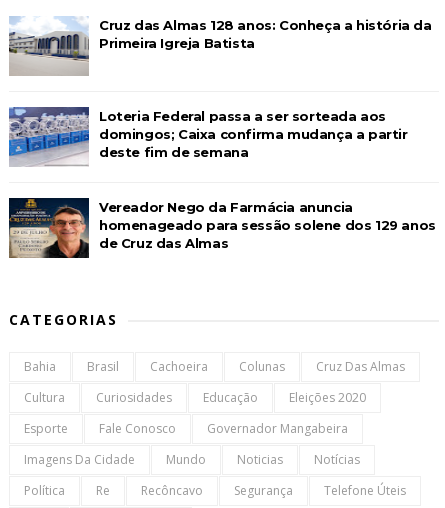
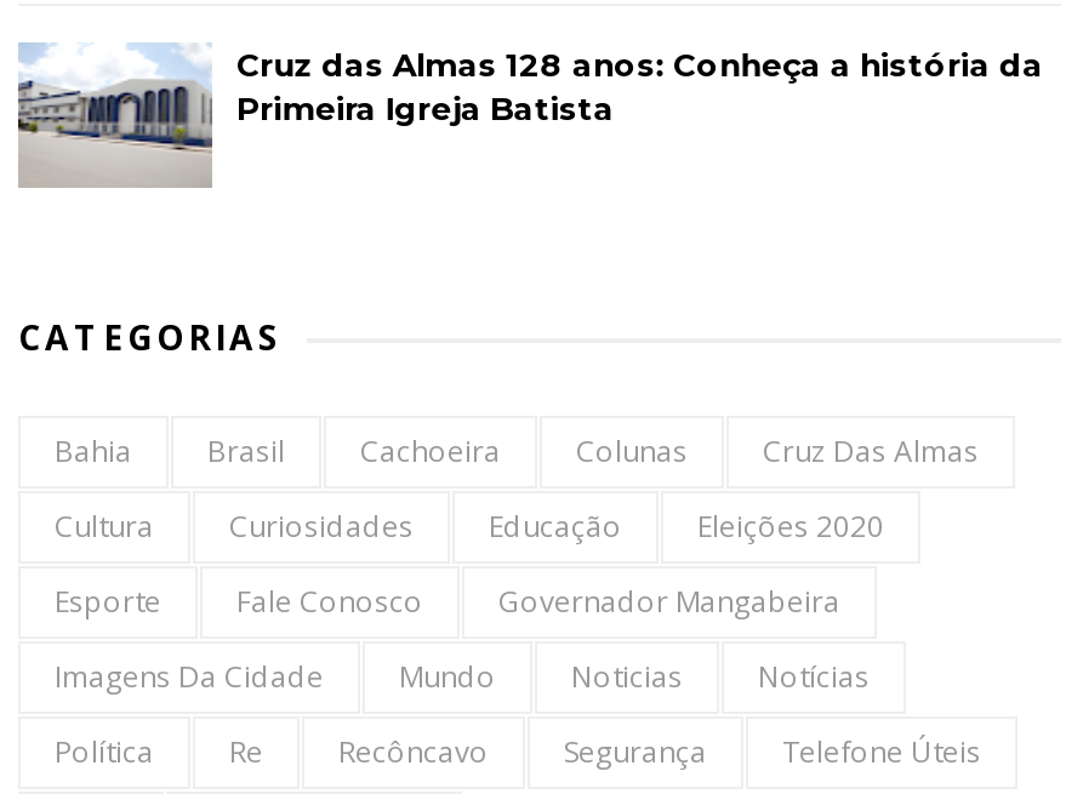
[8,106,436,251] [image] | Loteria Federal passa a ser sorteada aos | domingos; Caixa confirma mudança a partir | deste fim de semana | Vereador Nego da Farmácia anuncia | homenageado para sessão solene dos 129 anos | de Cruz das Almas -> none
[8,197,85,259] [image] -> none

